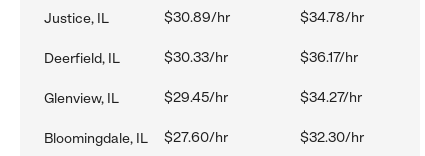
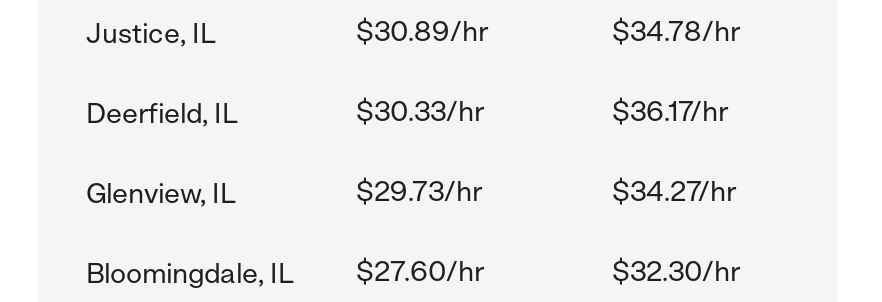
[164,89,228,106] $29.45/hr -> [356,175,482,209] $29.73/hr

